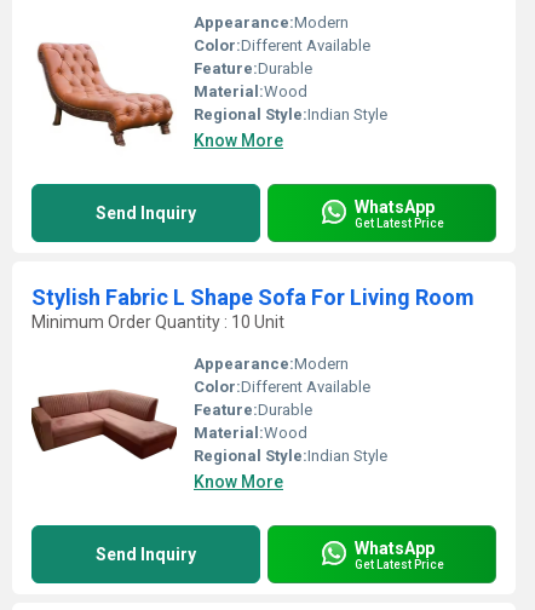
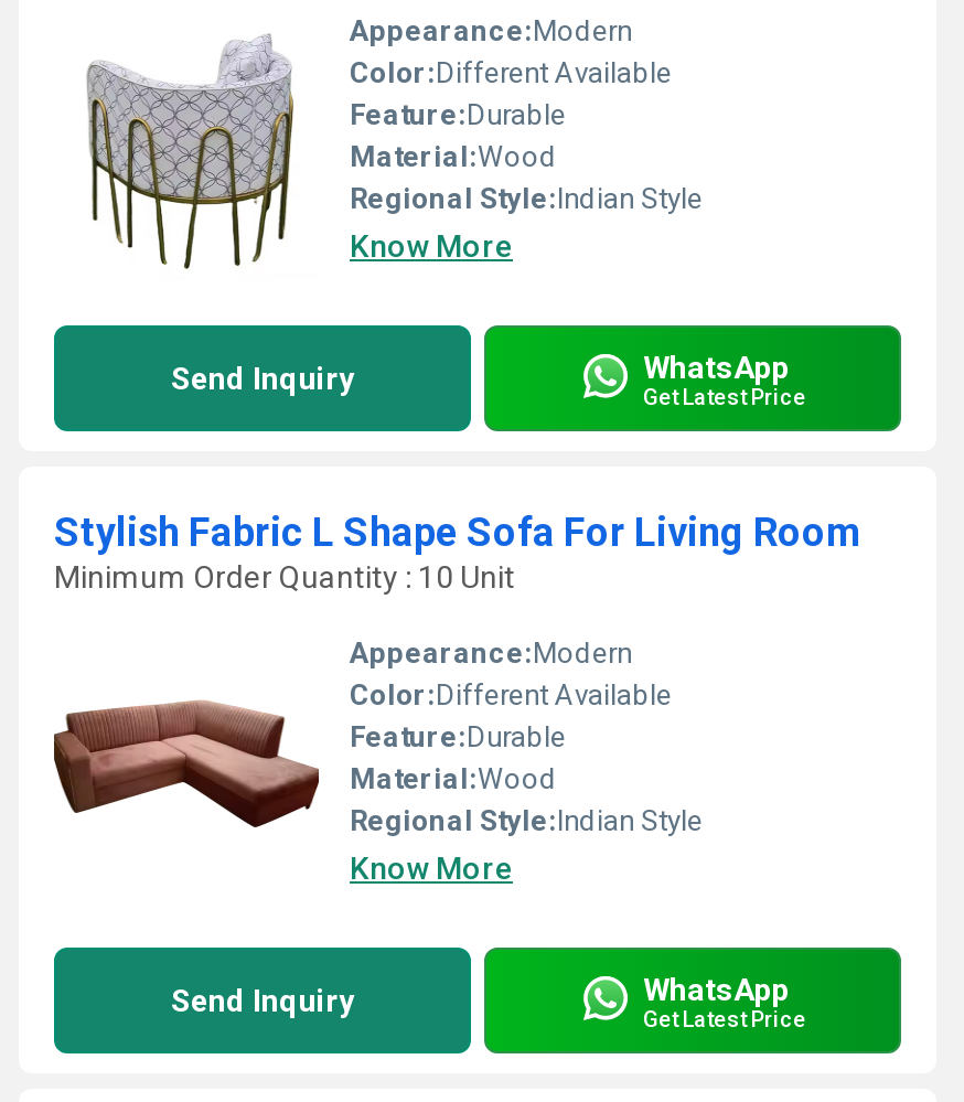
[36,25,174,152] [image] -> [65,34,312,270] [image]

